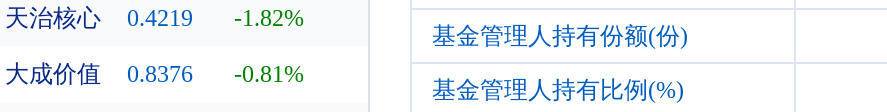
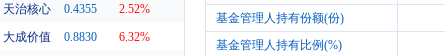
[127,4,193,32] 0.4219 -> [63,2,96,16] 0.4355
[234,4,304,32] -1.82% -> [119,2,150,16] 2.52%
[127,60,193,88] 0.8376 -> [63,30,96,44] 0.8830
[234,60,304,88] -0.81% -> [119,30,150,44] 6.32%

